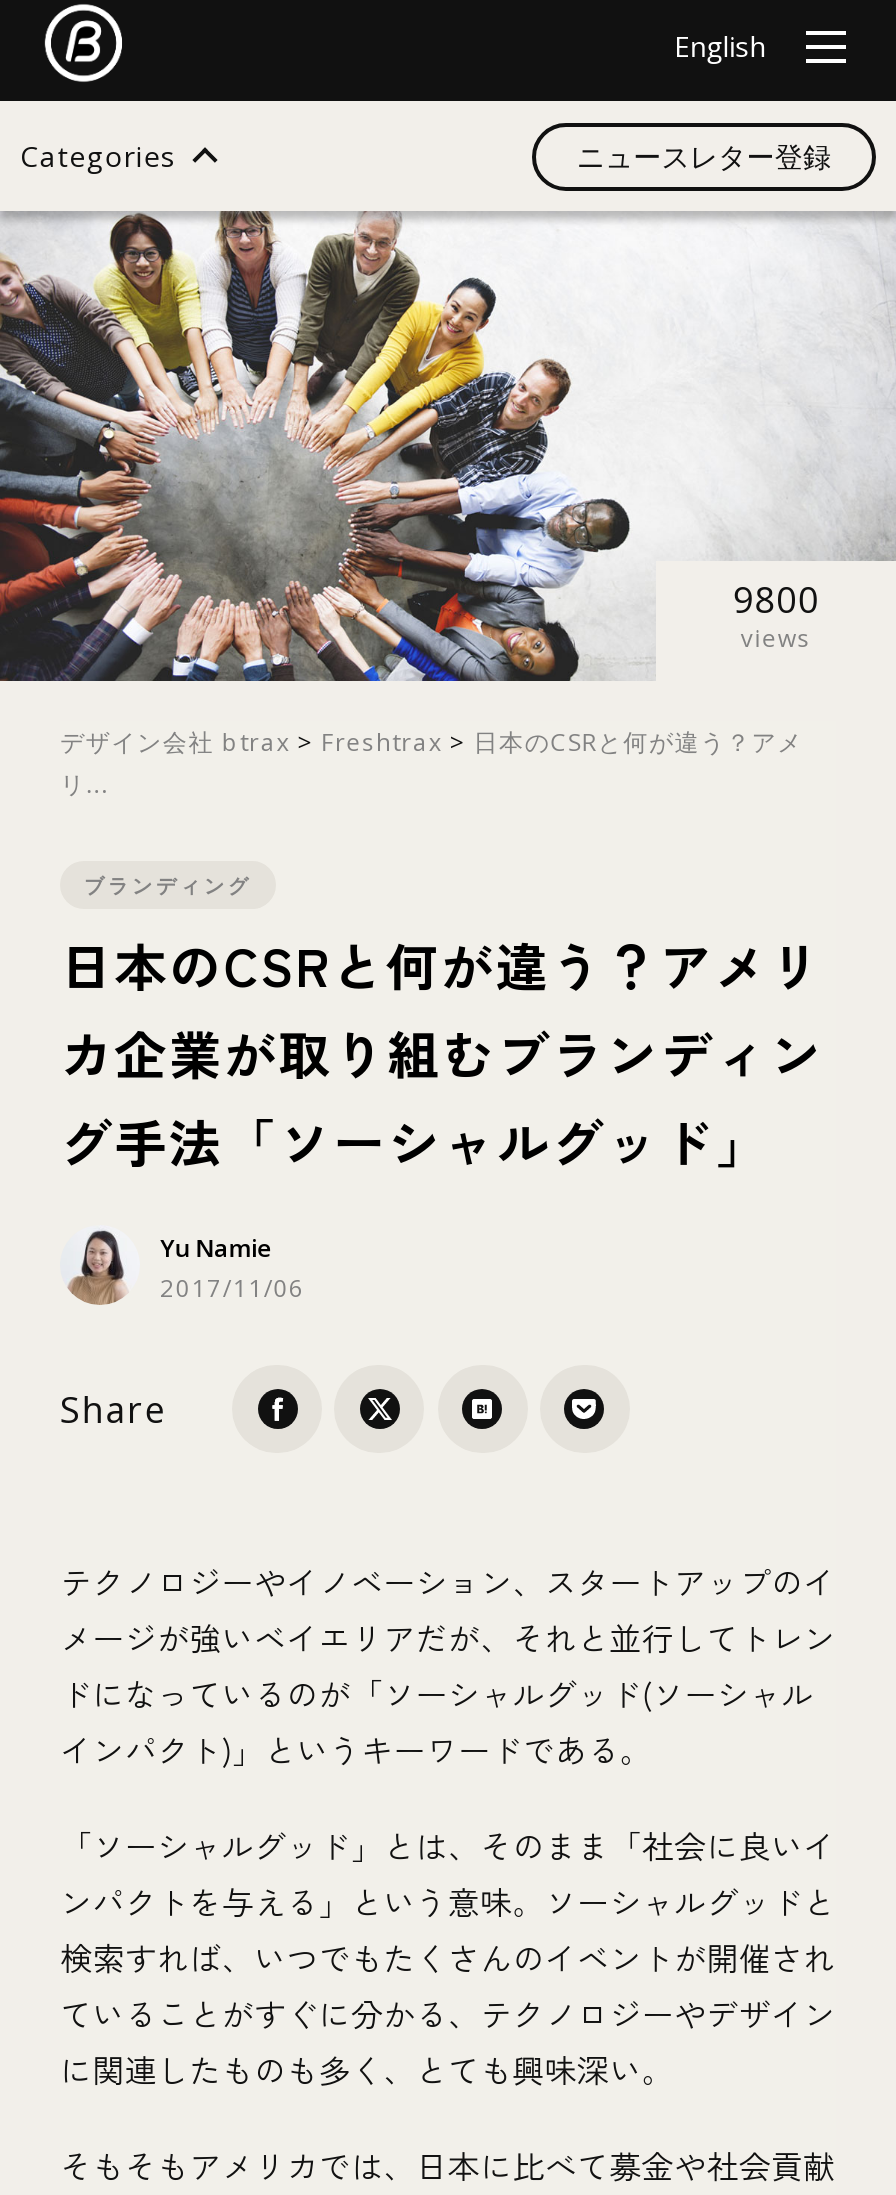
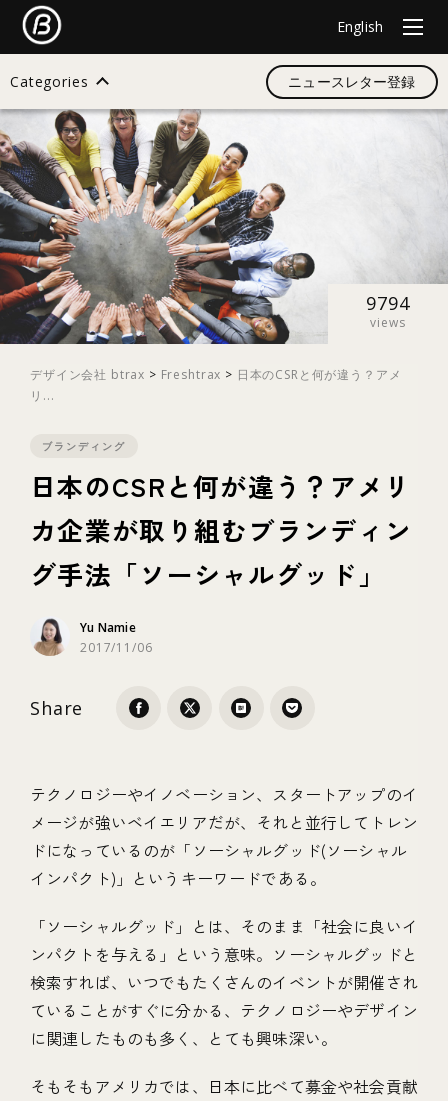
[733,575,819,623] 9800 -> [366,291,410,315] 9794

